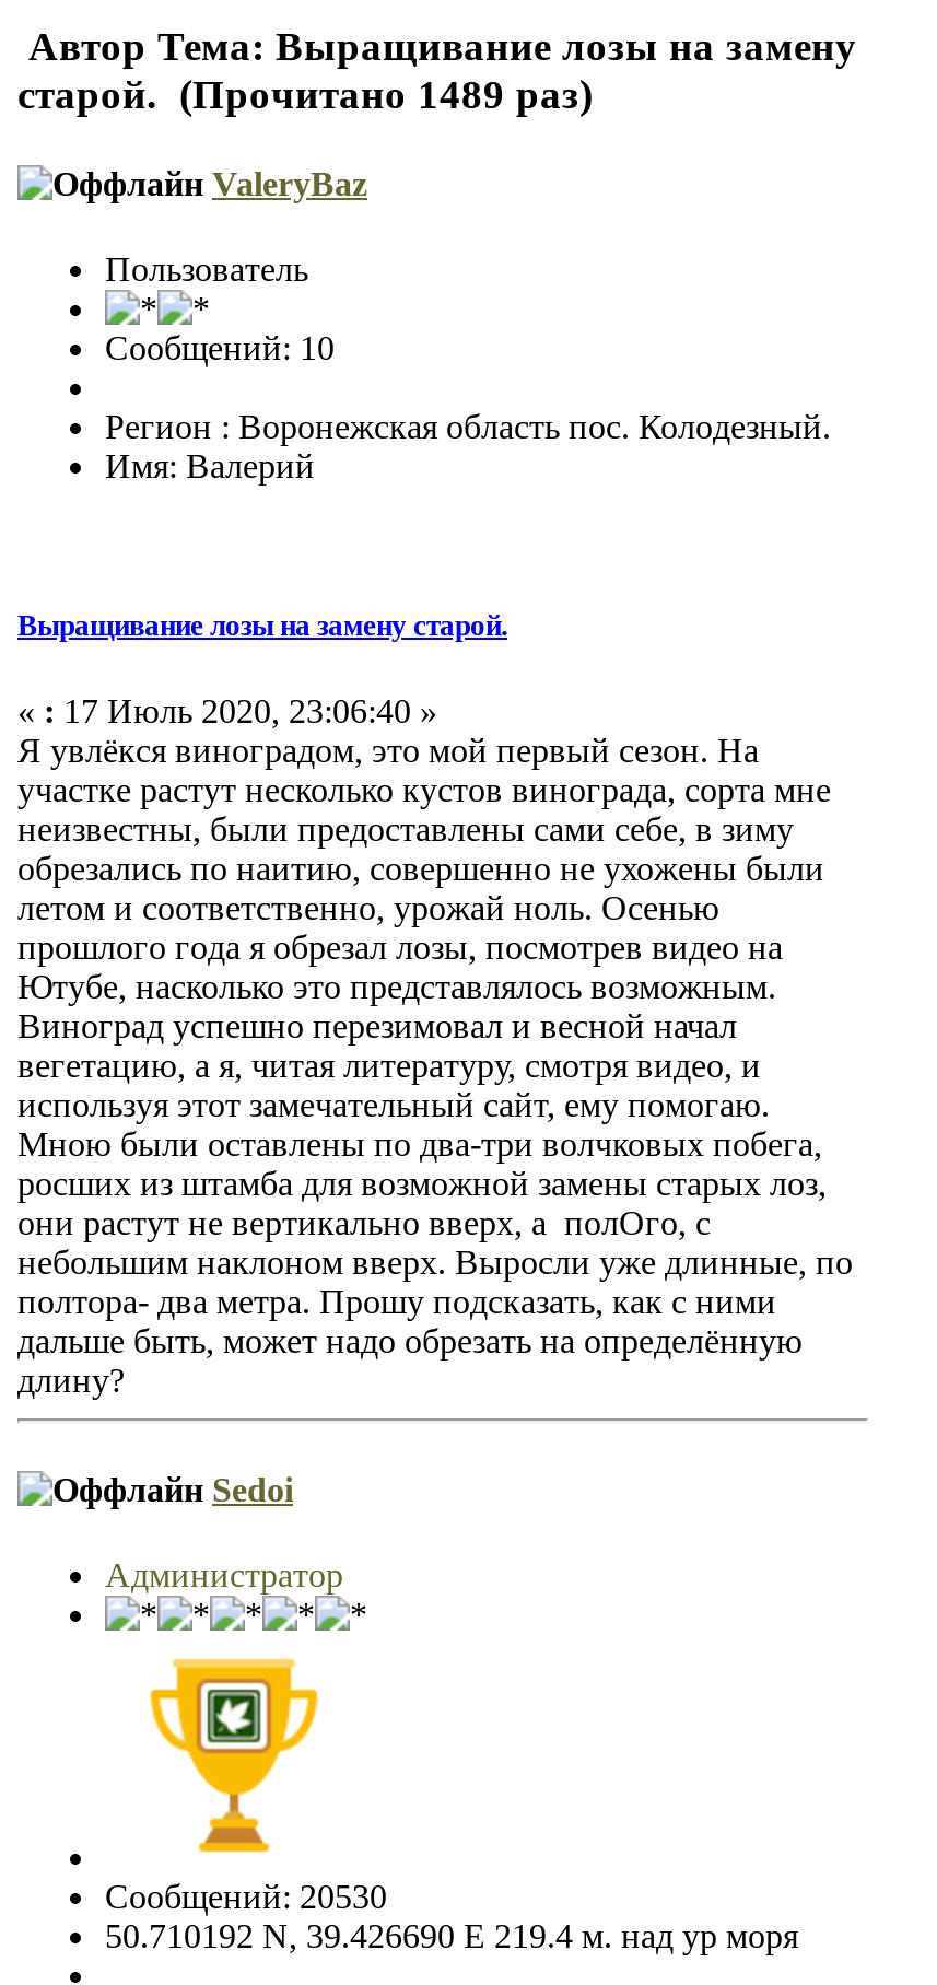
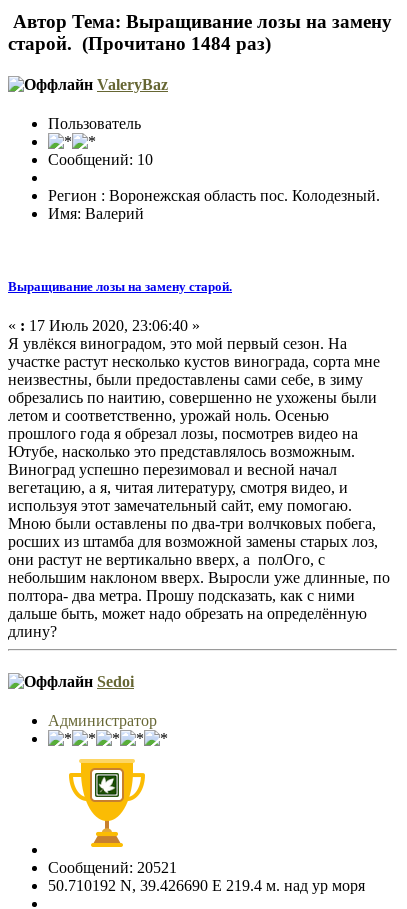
[17,70,593,116] старой. (Прочитано 1489 раз) -> [8,33,271,54] старой. (Прочитано 1484 раз)
[105,1878,387,1915] Сообщений: 20530 -> [48,859,177,876] Сообщений: 20521

